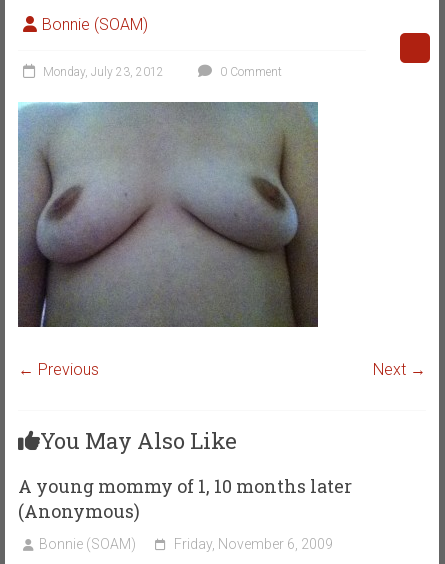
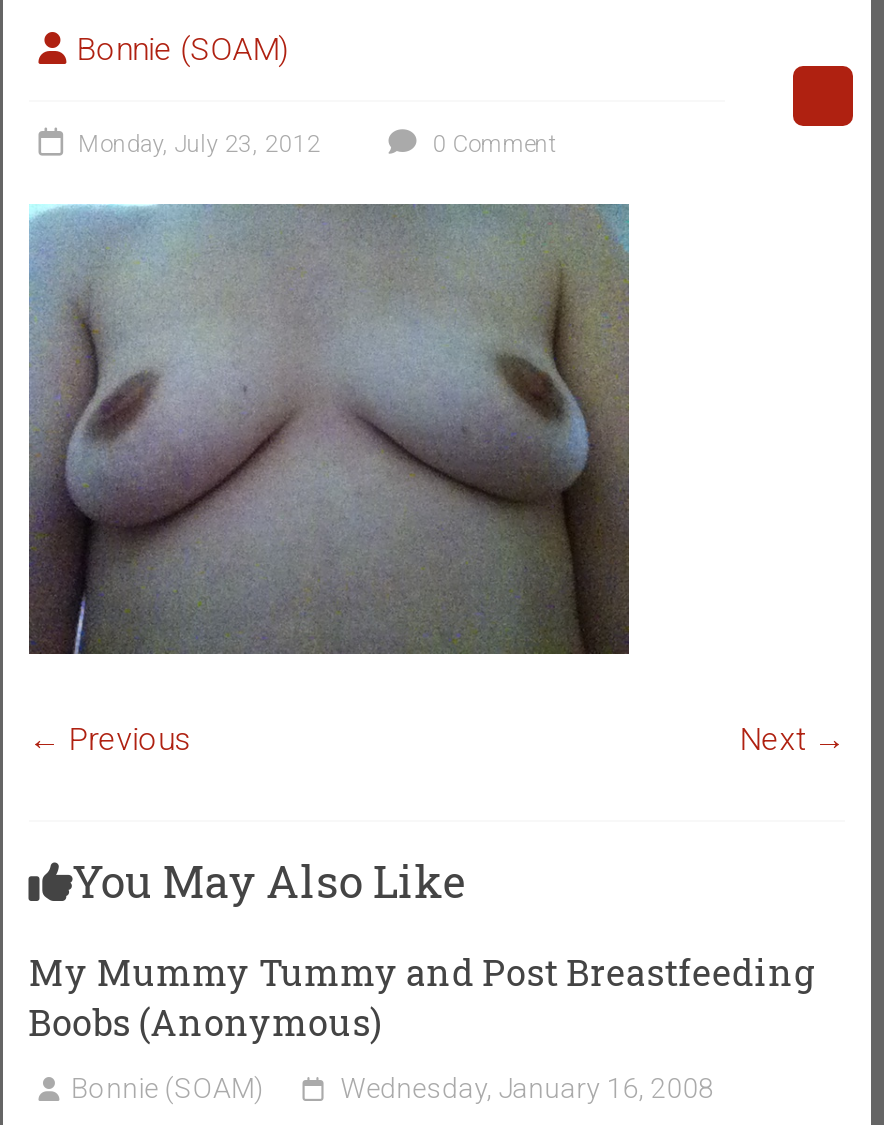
[18,474,352,523] A young mommy of 1, 10 months later | (Anonymous) -> [29,948,817,1046] My Mummy Tummy and Post Breastfeeding | Boobs (Anonymous)
[174,536,333,552] Friday, November 6, 2009 -> [341,1072,715,1104] Wednesday, January 16, 2008

